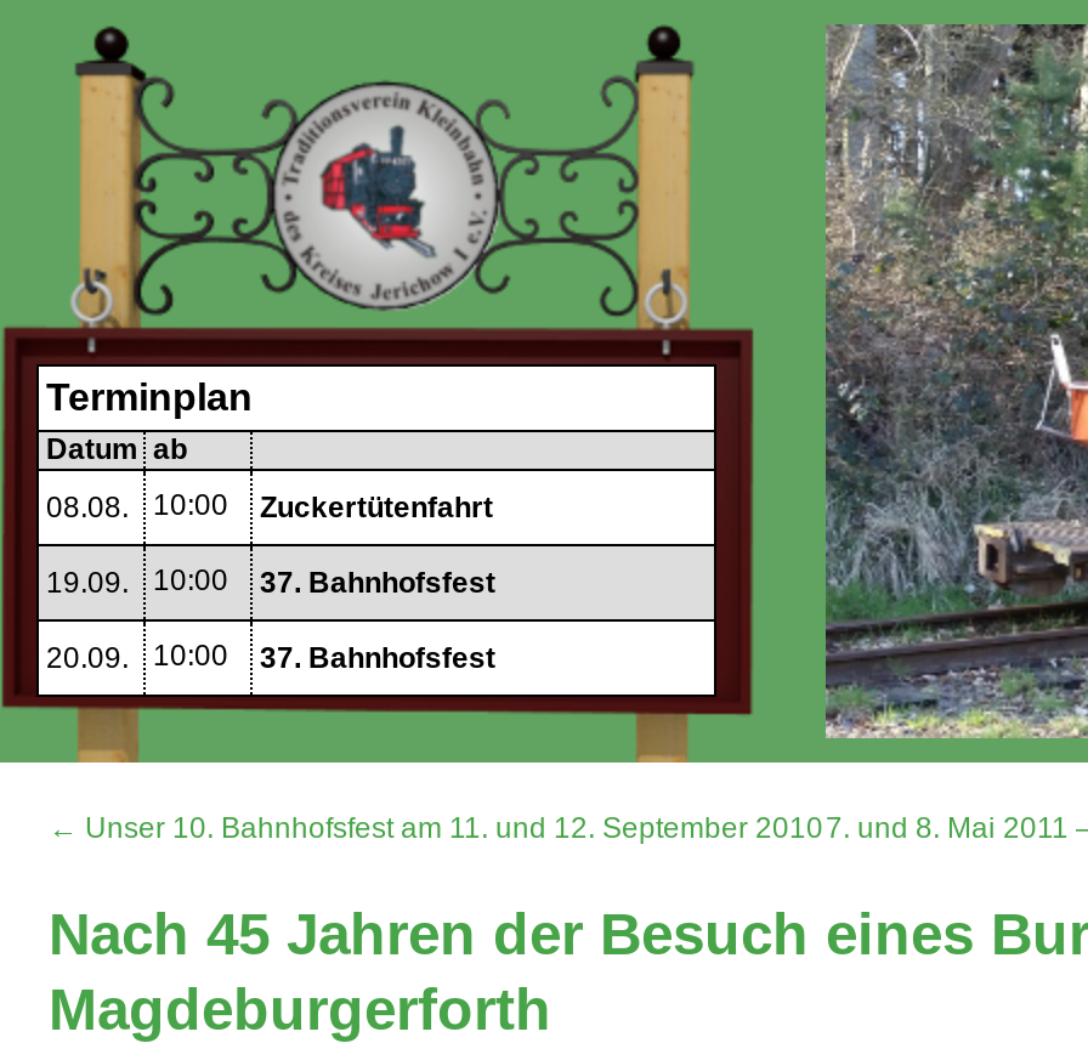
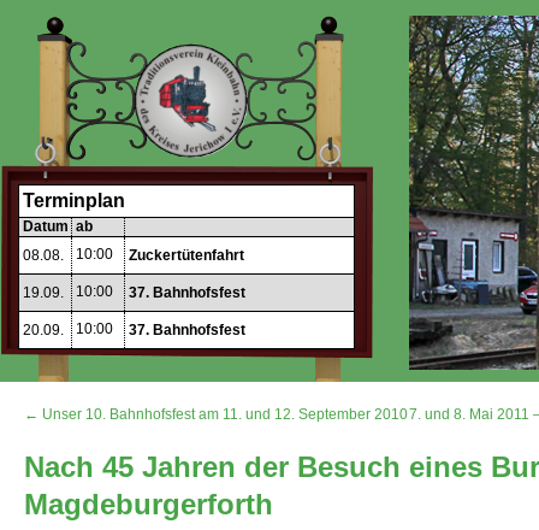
[823,22,1081,741] [image] -> [408,14,535,371] [image]

